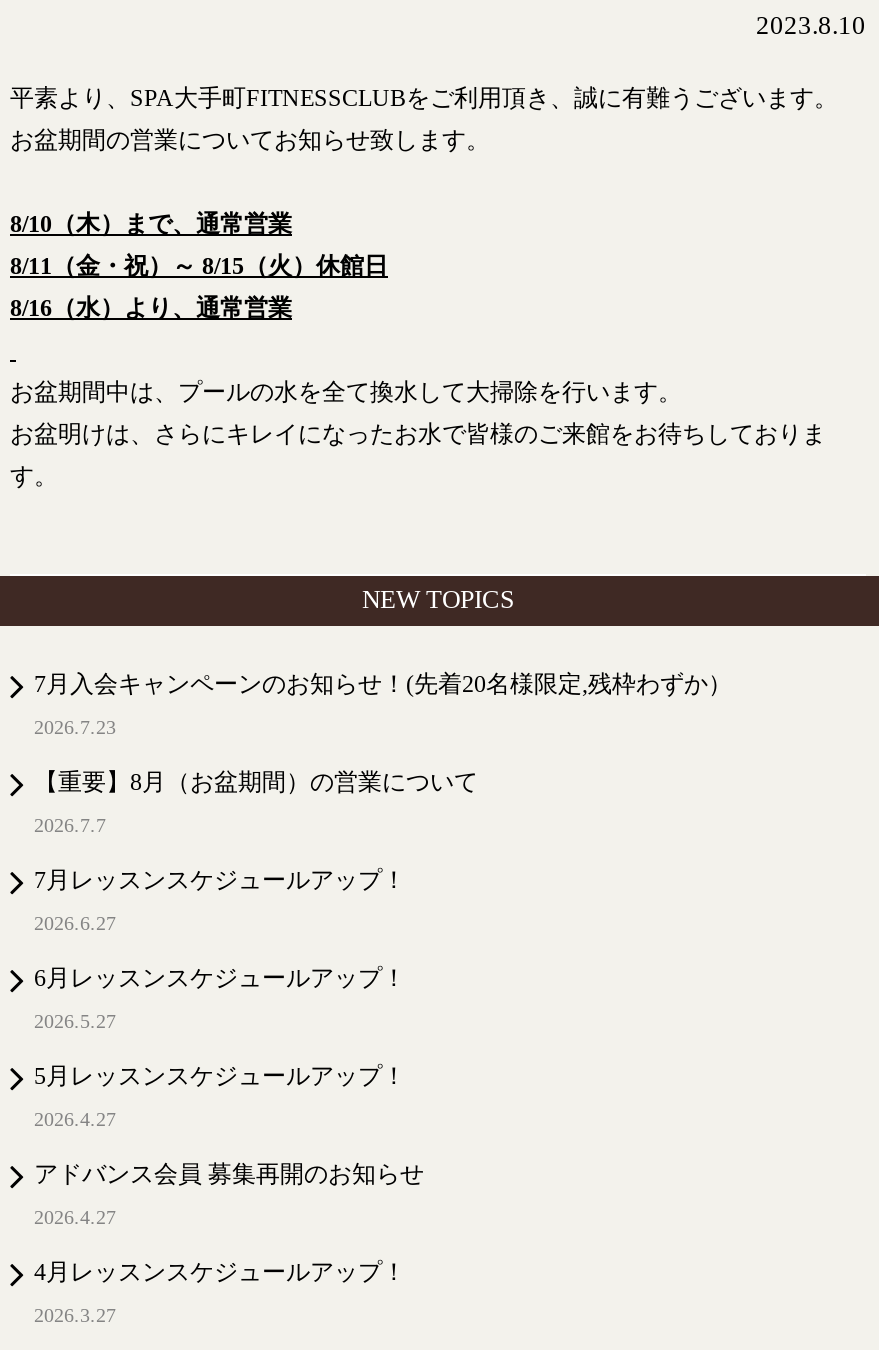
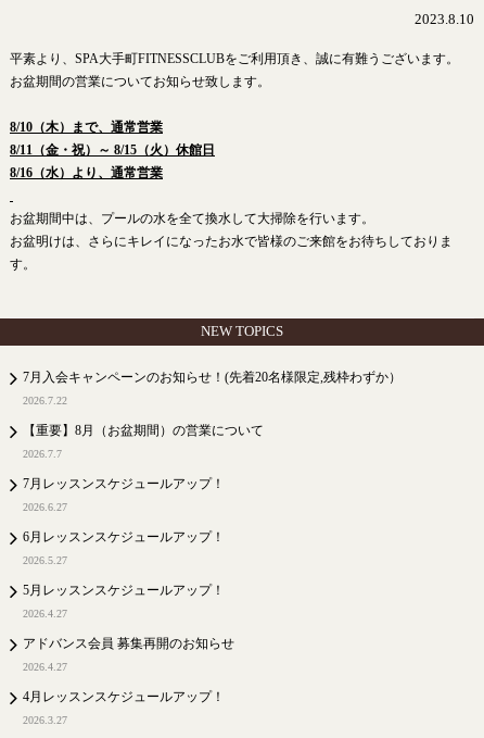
[34,717,116,739] 2026.7.23 -> [23,395,67,407] 2026.7.22

